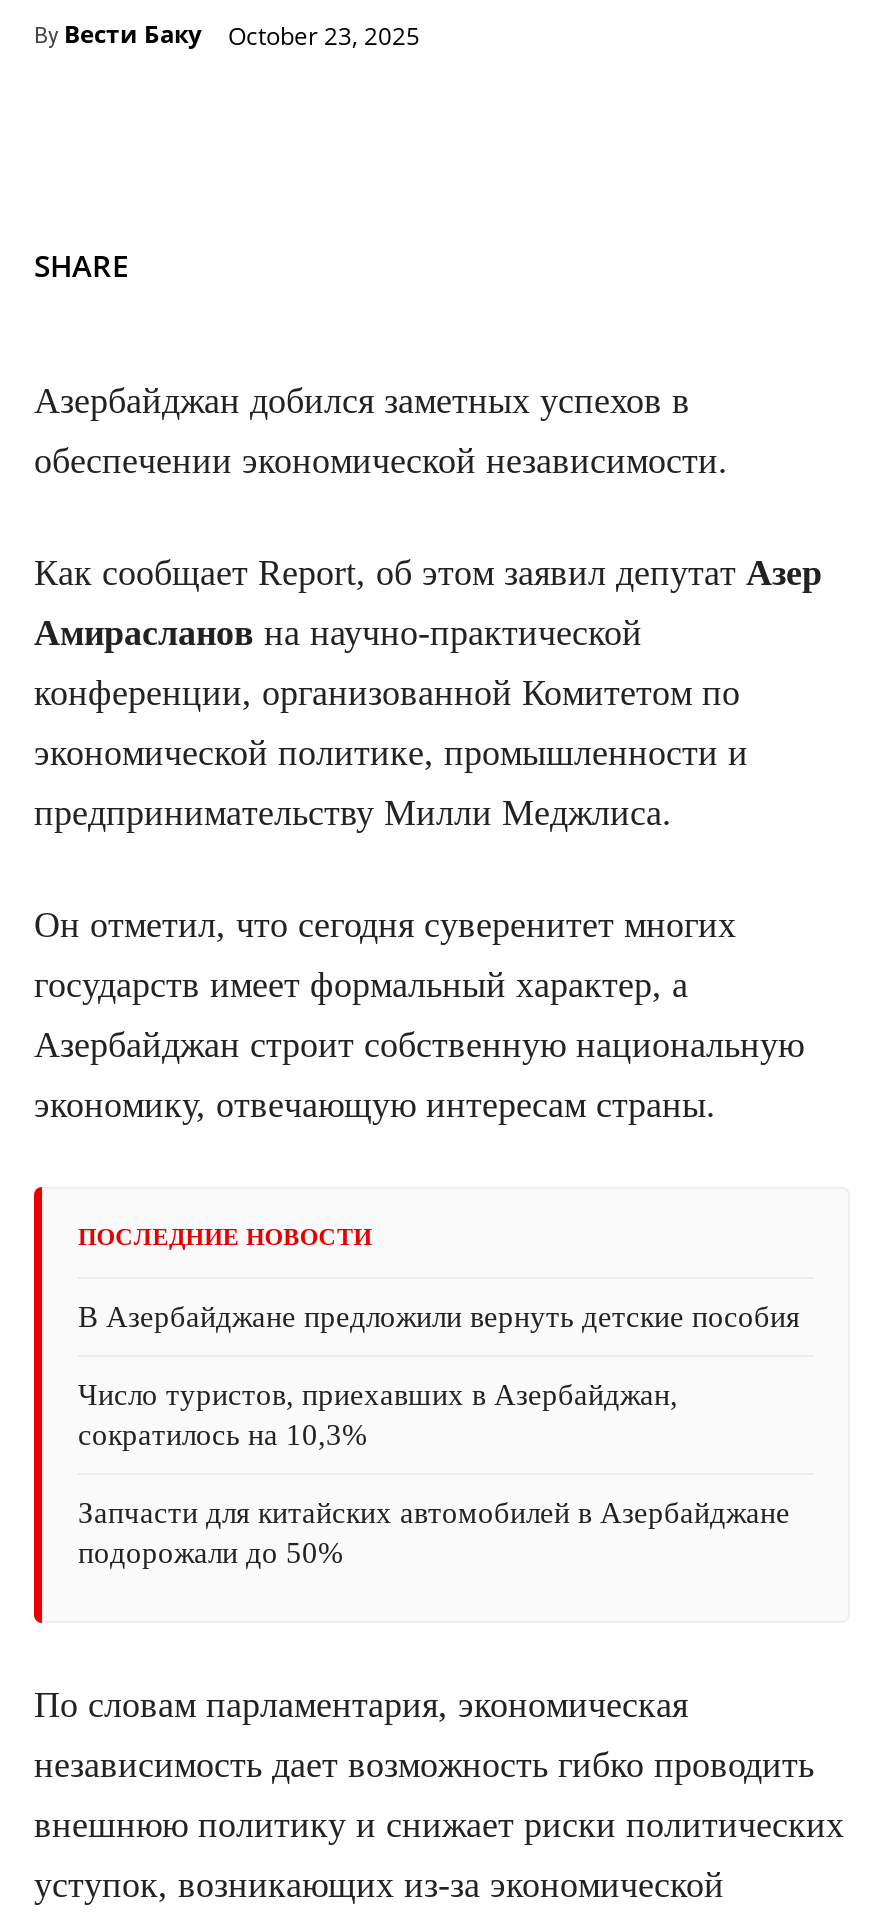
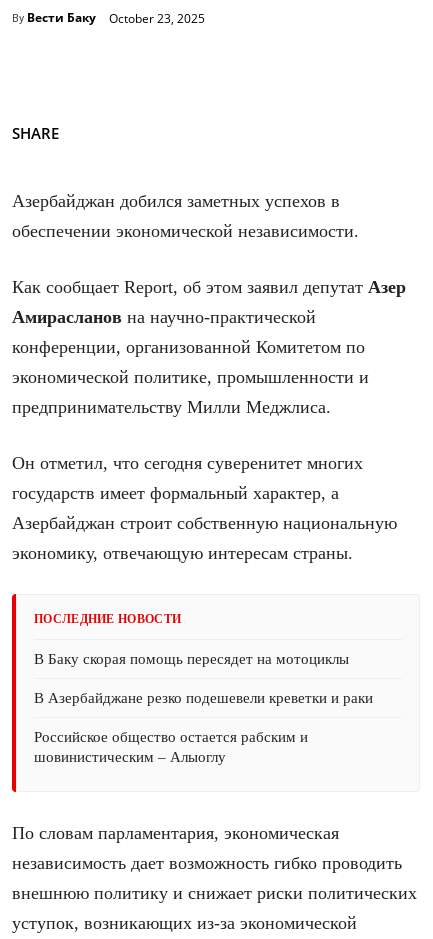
[78,1301,800,1333] В Азербайджане предложили вернуть детские пособия -> [34,651,349,667] В Баку скорая помощь пересядет на мотоциклы
[78,1379,678,1451] Число туристов, приехавших в Азербайджан, | сократилось на 10,3% -> [34,690,373,706] В Азербайджане резко подешевели креветки и раки
[78,1497,790,1569] Запчасти для китайских автомобилей в Азербайджане | подорожали до 50% -> [34,729,308,765] Российское общество остается рабским и | шовинистическим – Алыоглу

